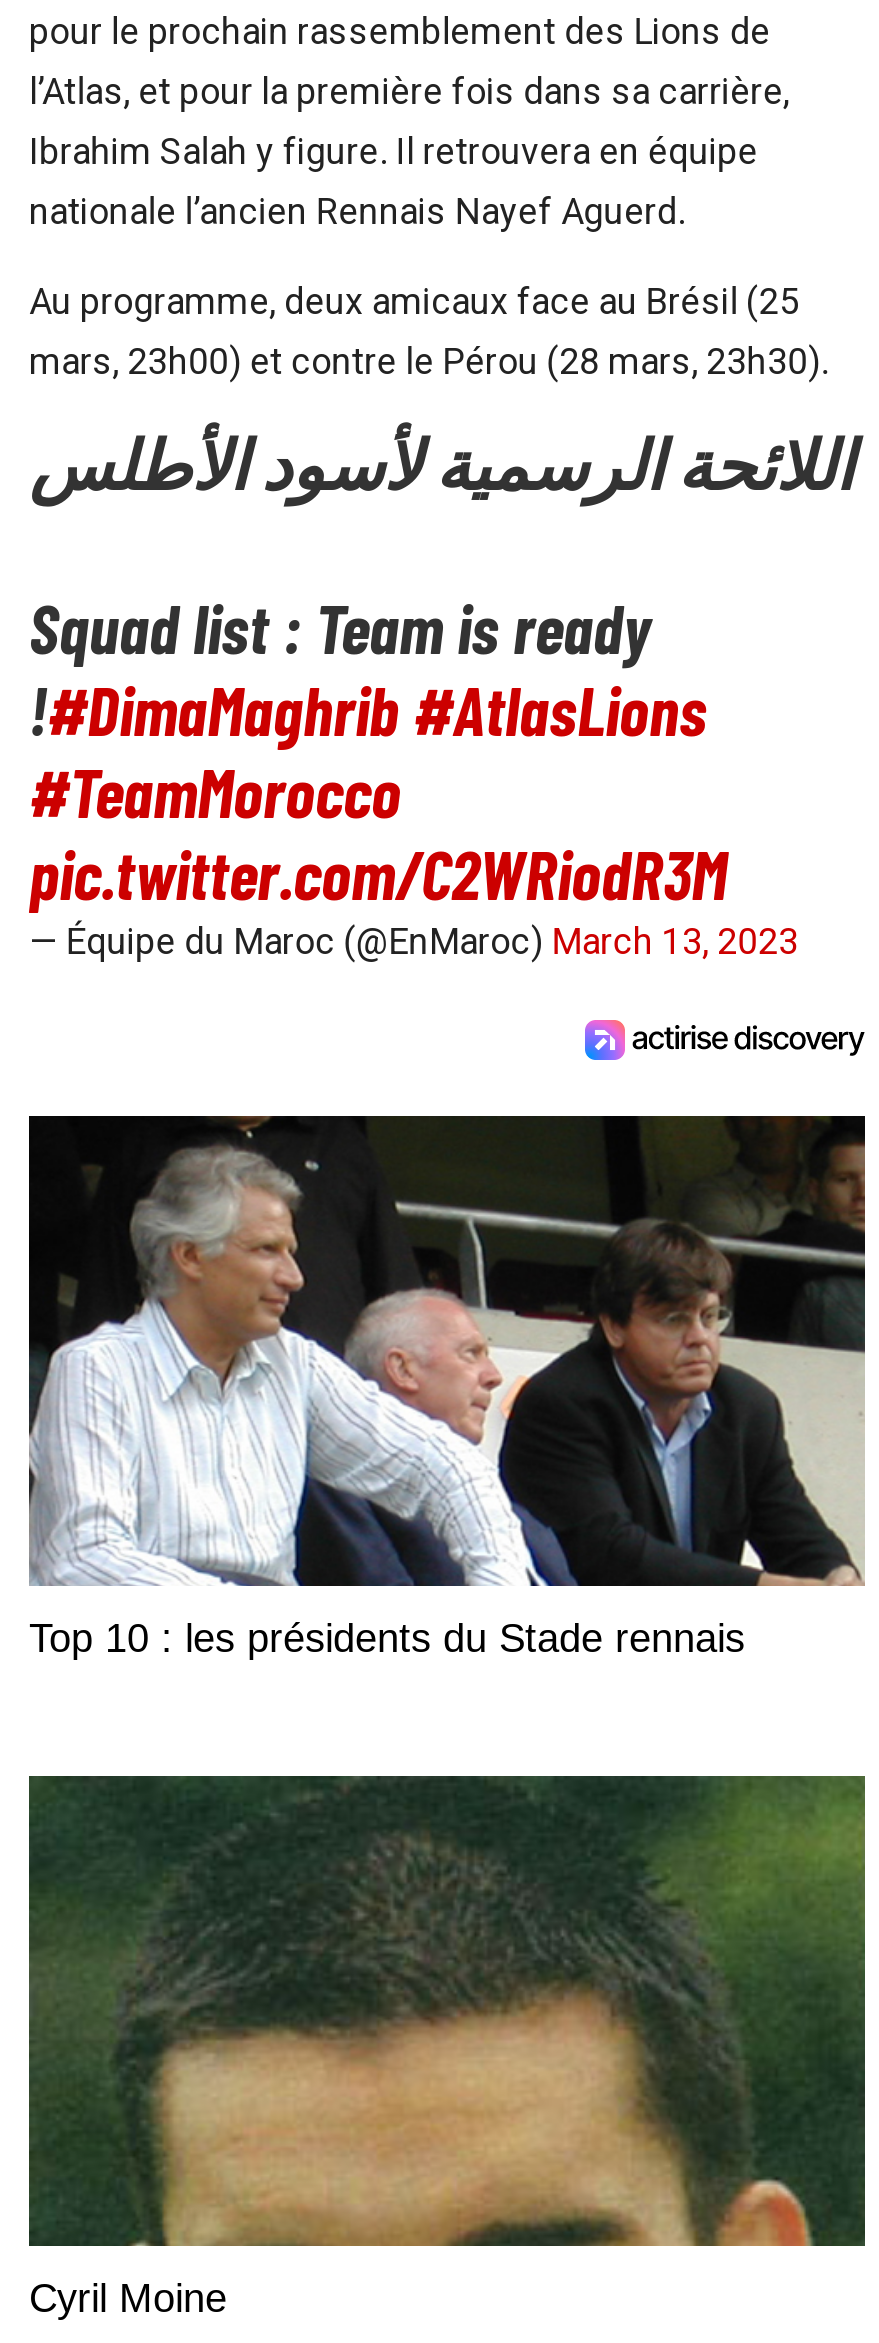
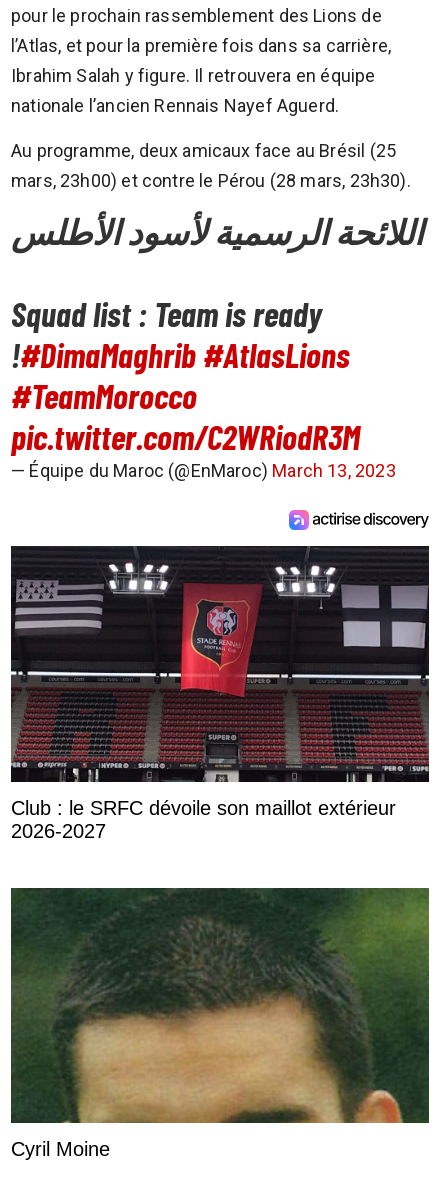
[27,1092,867,1660] [image] | Top 10 : les présidents du Stade rennais -> [10,545,430,842] [image] | Club : le SRFC dévoile son maillot extérieur | 2026-2027

